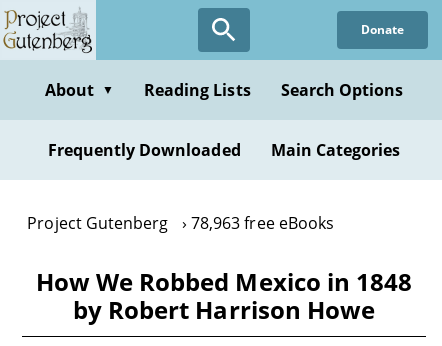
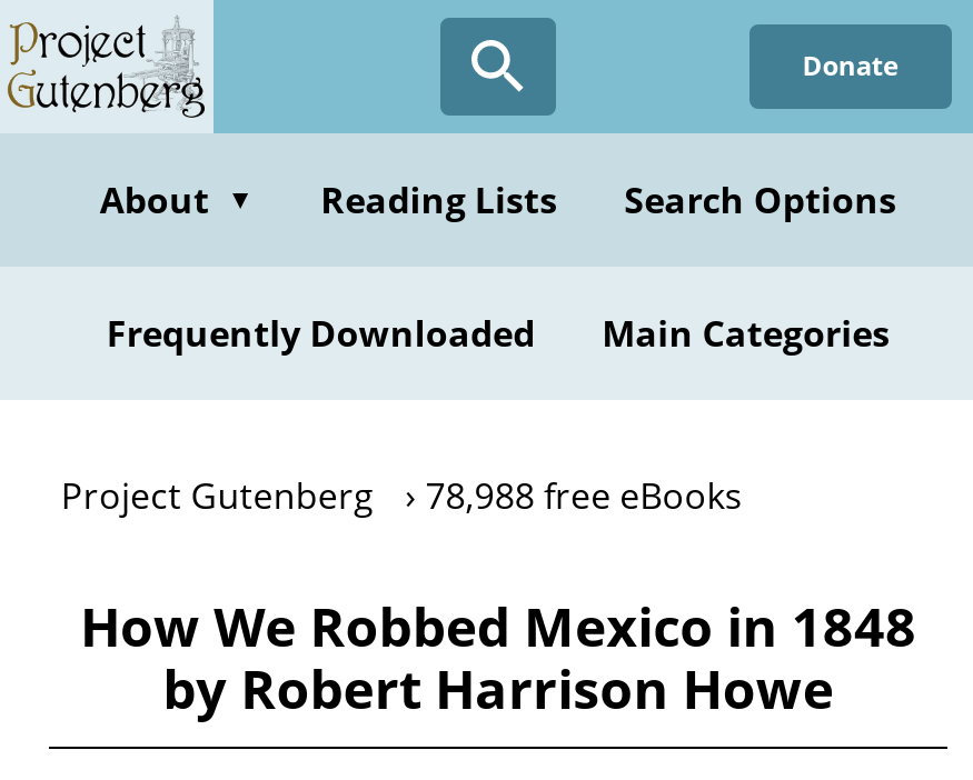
[27,212,334,234] Project Gutenberg 78,963 free eBooks -> [61,471,743,520] Project Gutenberg 78,988 free eBooks

